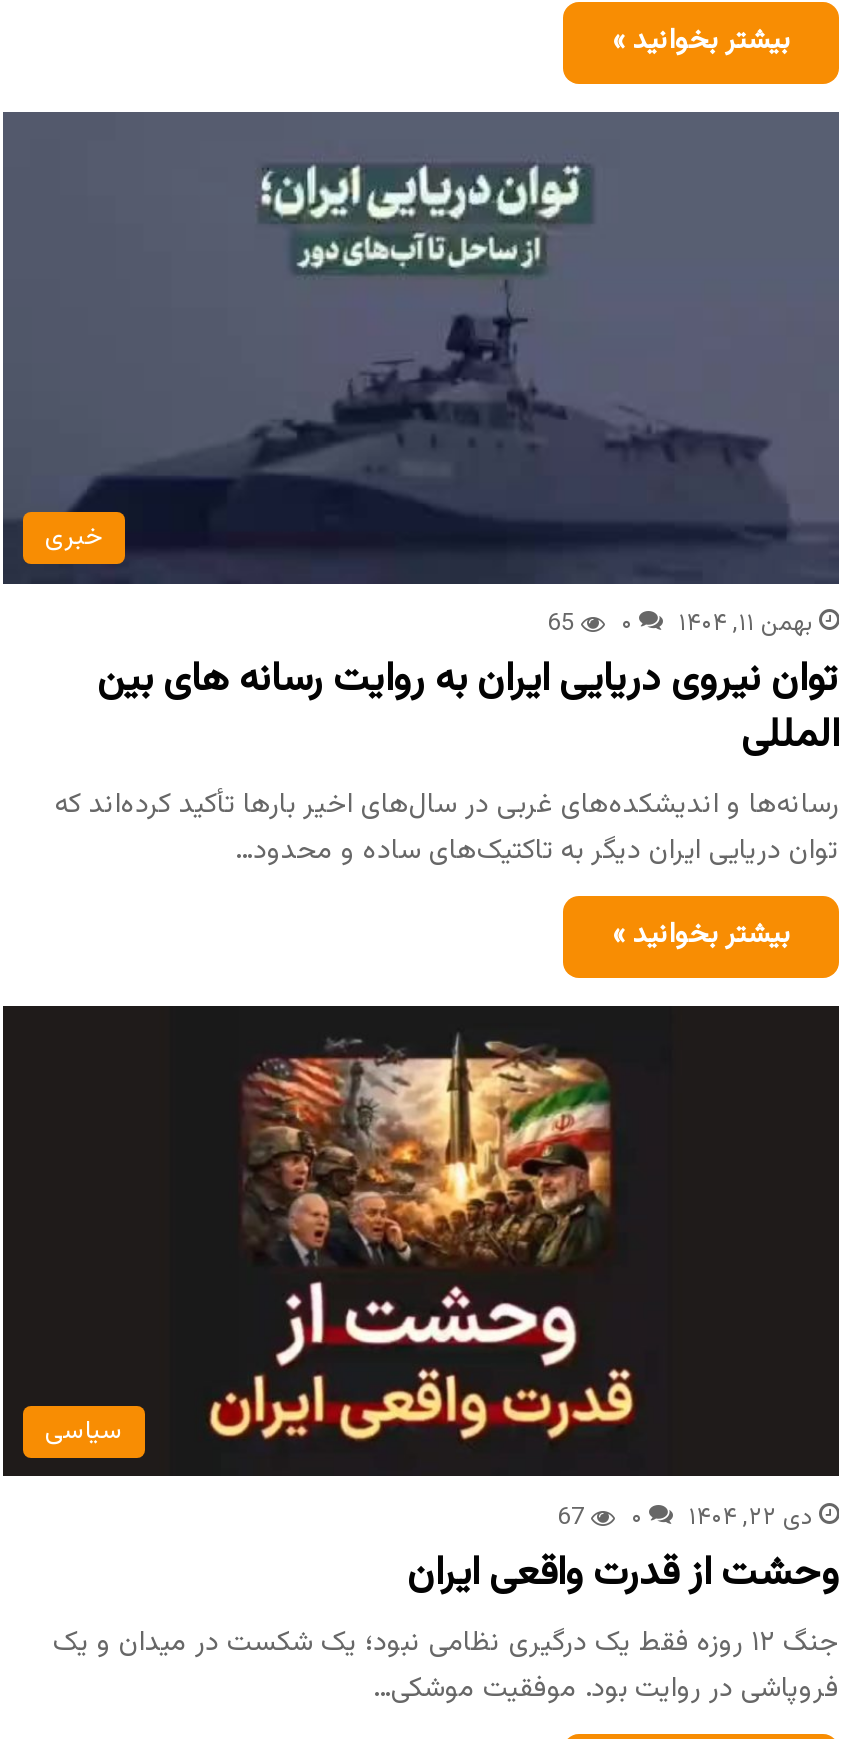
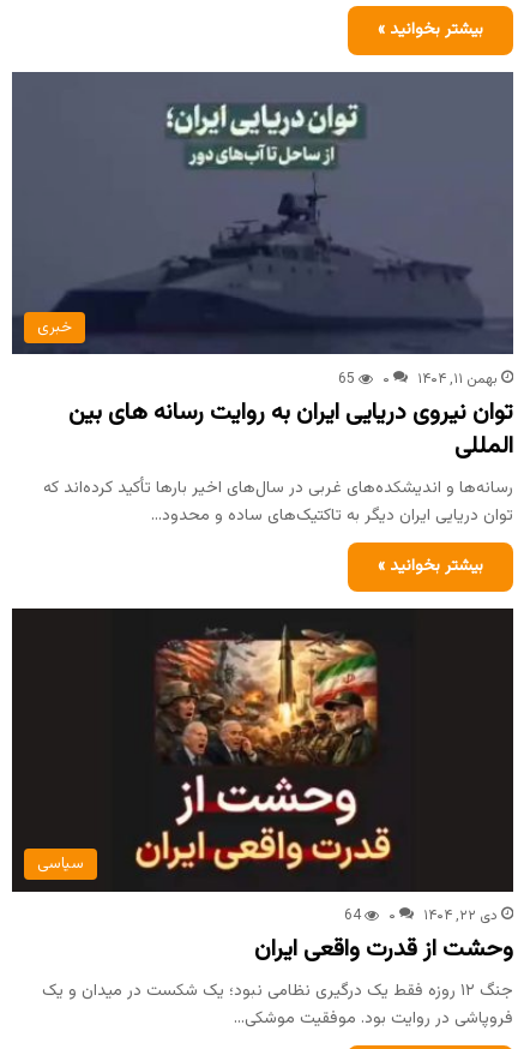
[557,1499,585,1535] 67 -> [344,905,361,926] 64

